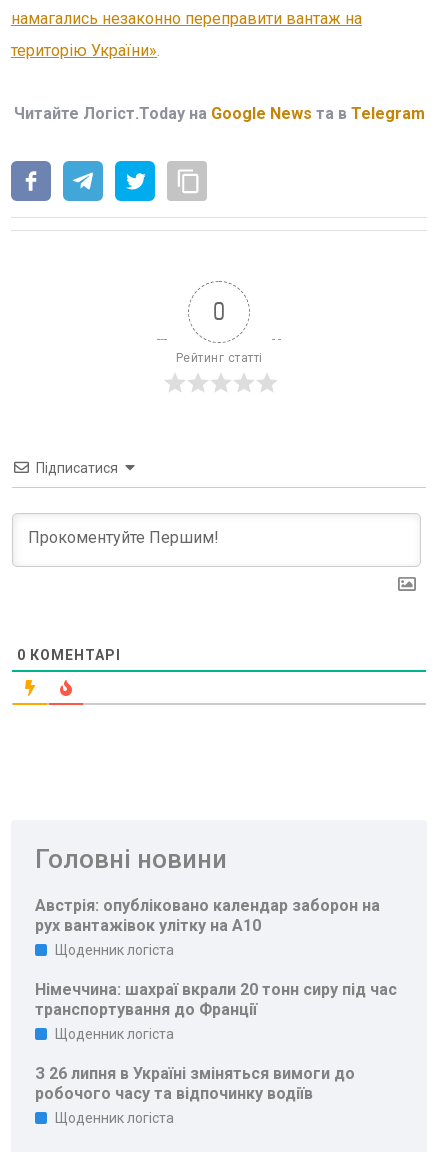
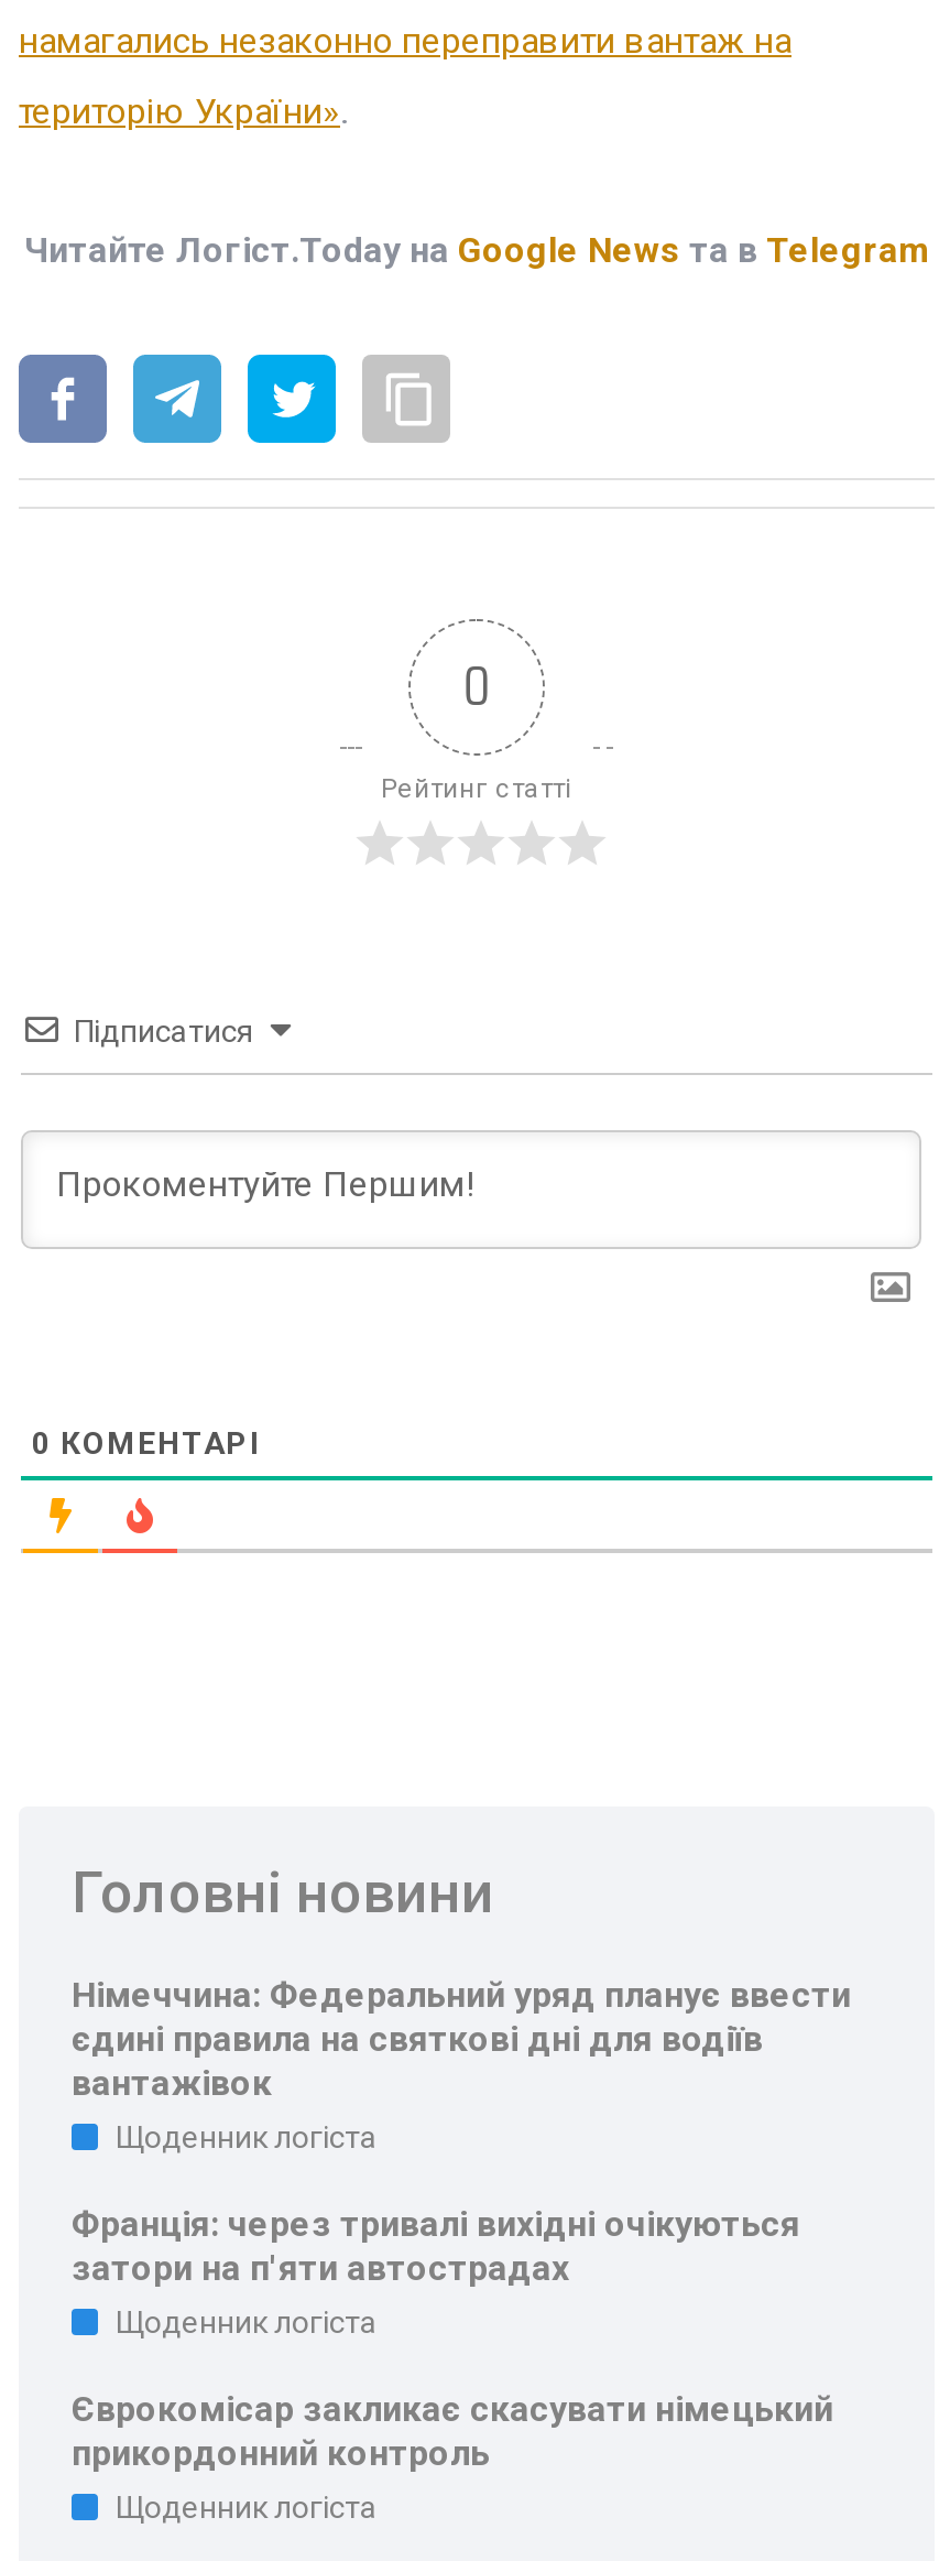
[35,896,380,935] Австрія: опубліковано календар заборон на | рух вантажівок улітку на A10 -> [72,1974,851,2104] Німеччина: Федеральний уряд планує ввести | єдині правила на святкові дні для водіїв | вантажівок
[35,980,397,1019] Німеччина: шахраї вкрали 20 тонн сиру під час | транспортування до Франції -> [72,2203,800,2289] Франція: через тривалі вихідні очікуються | затори на п'яти автострадах
[35,1064,355,1103] З 26 липня в Україні зміняться вимоги до | робочого часу та відпочинку водіїв -> [72,2388,833,2474] Єврокомісар закликає скасувати німецький | прикордонний контроль

